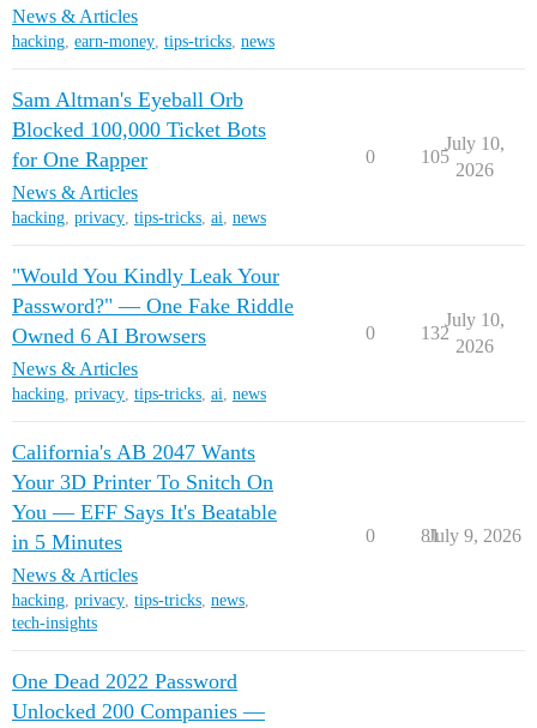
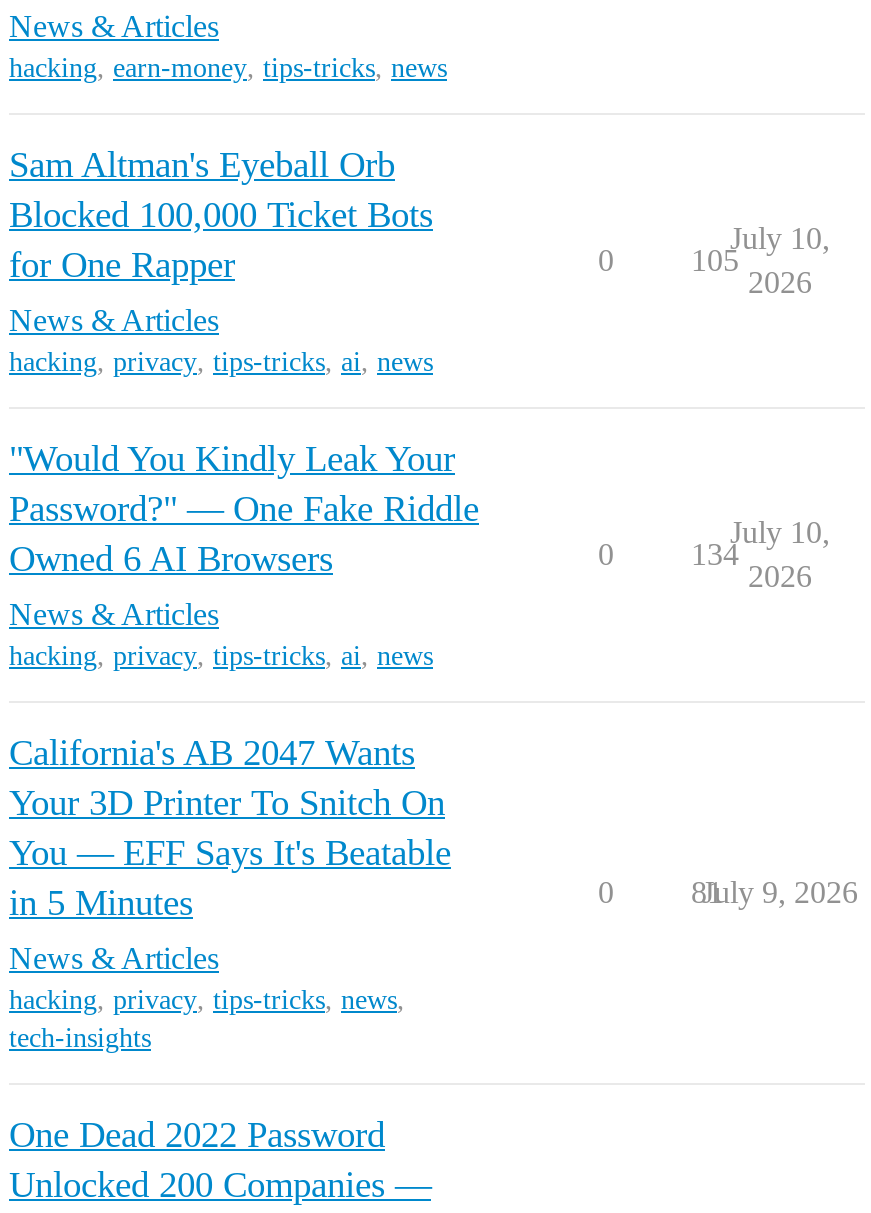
[421,323,449,343] 132 -> [691,537,739,571] 134

